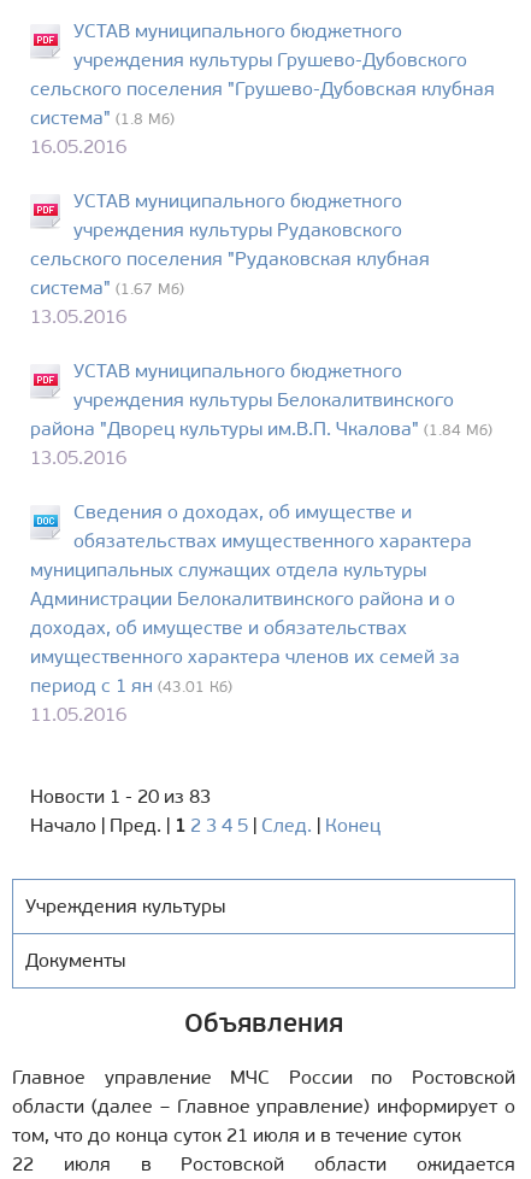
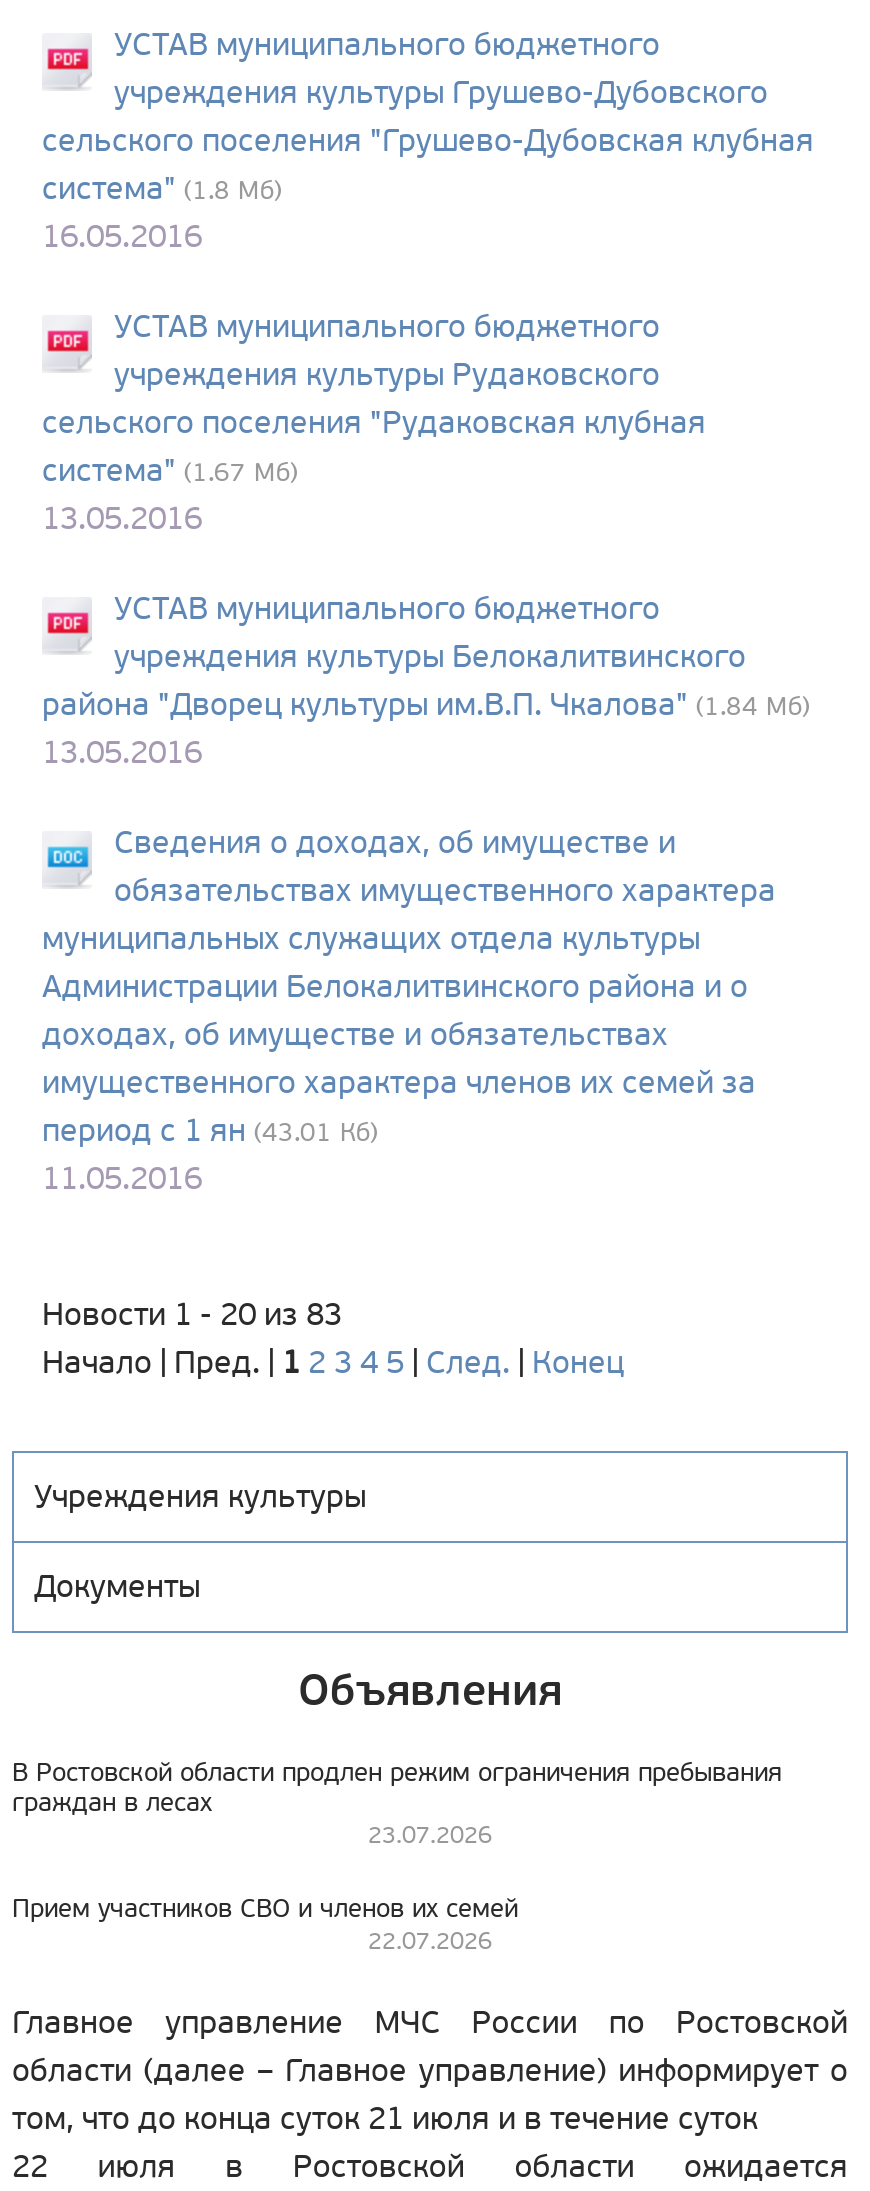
none -> [12,1757,782,1955] В Ростовской области продлен режим ограничения пребывания | граждан в лесах | 23.07.2026 | Прием участников СВО и членов их семей | 22.07.2026

